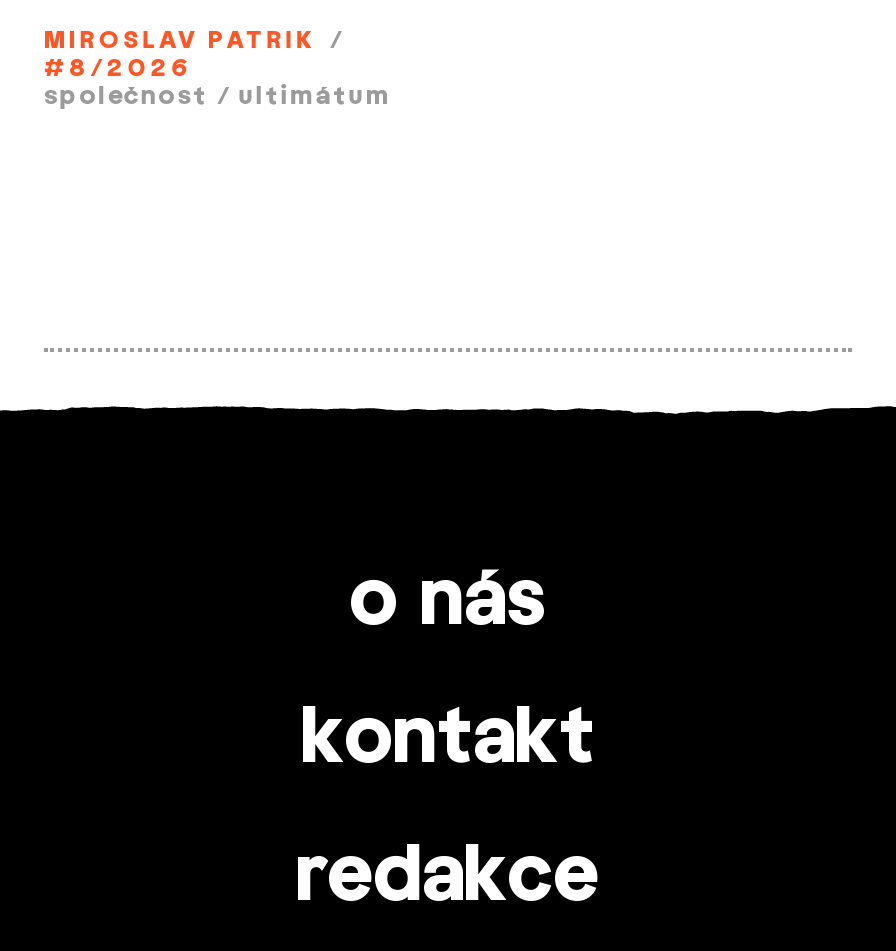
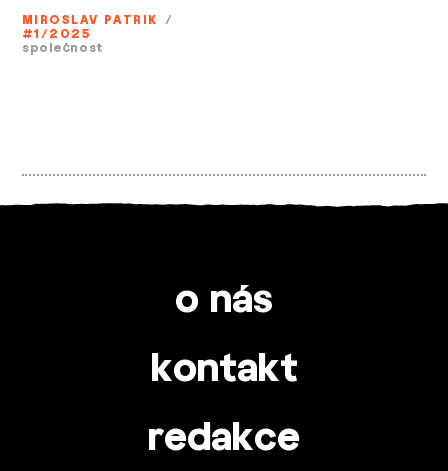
[44,52,391,112] #8/2026 | společnost / ultimátum -> [22,26,104,56] #1/2025 | společnost

